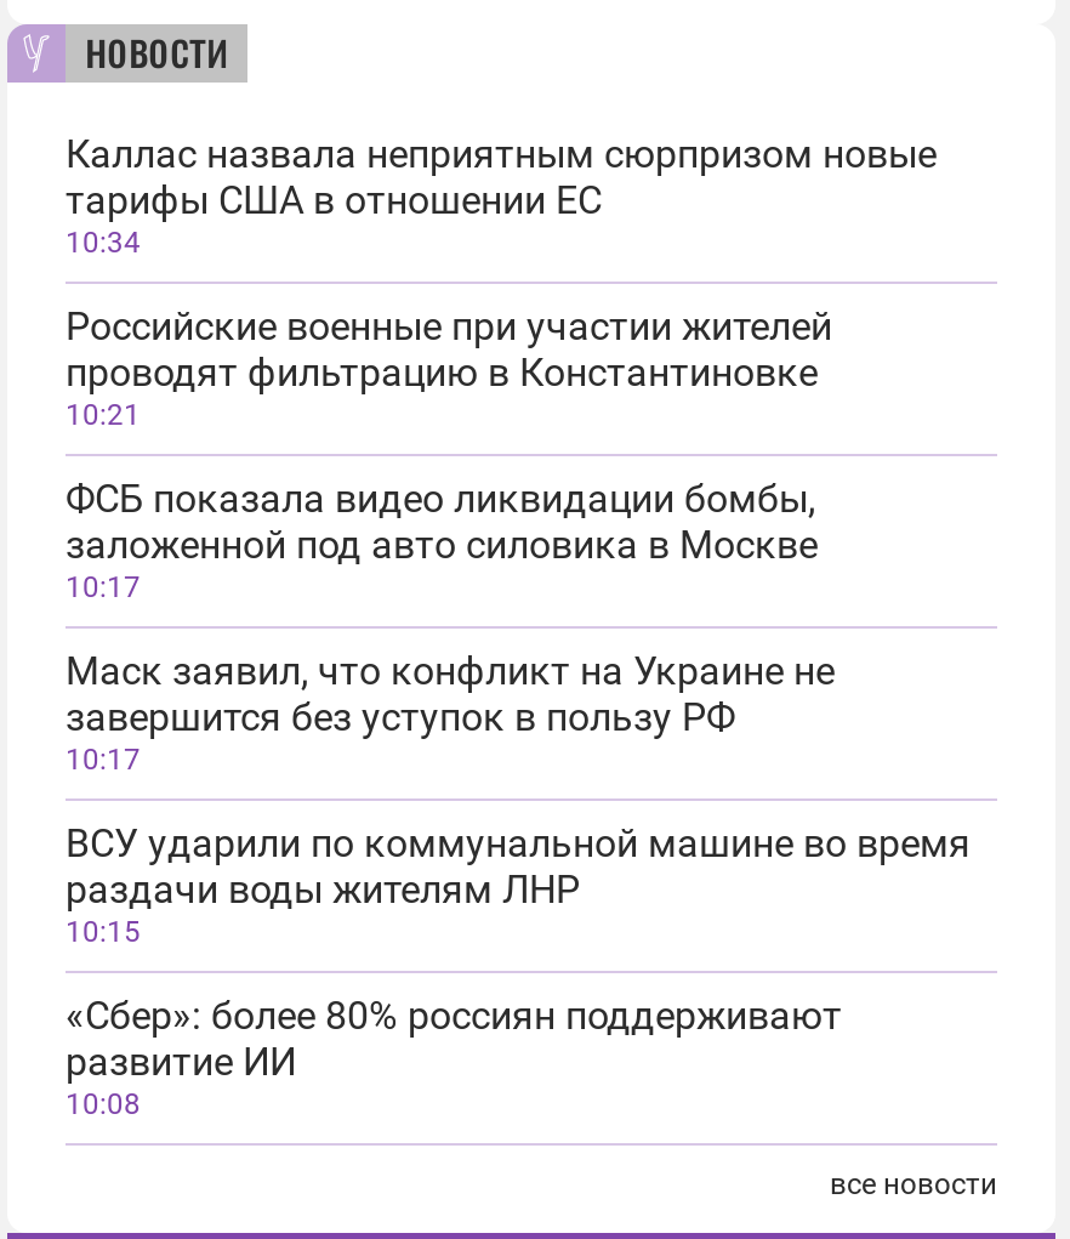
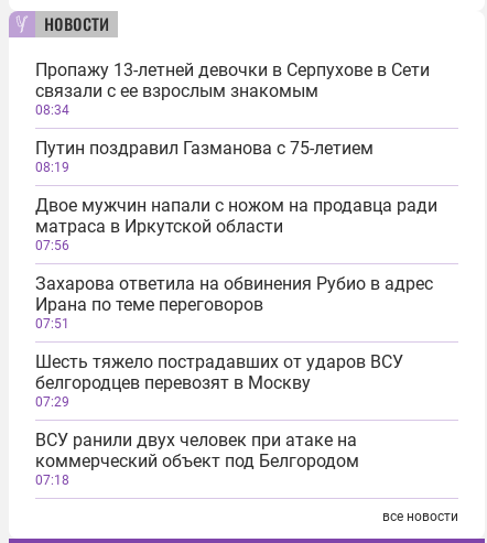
[66,131,937,260] Каллас назвала неприятным сюрпризом новые | тарифы США в отношении ЕС | 10:34 -> [35,60,430,118] Пропажу 13-летней девочки в Серпухове в Сети | связали с ее взрослым знакомым | 08:34
[66,304,832,432] Российские военные при участии жителей | проводят фильтрацию в Константиновке | 10:21 -> [35,138,374,175] Путин поздравил Газманова с 75-летием | 08:19
[66,476,818,605] ФСБ показала видео ликвидации бомбы, | заложенной под авто силовика в Москве | 10:17 -> [35,195,437,253] Двое мужчин напали с ножом на продавца ради | матраса в Иркутской области | 07:56
[66,648,835,777] Маск заявил, что конфликт на Украине не | завершится без уступок в пользу РФ | 10:17 -> [35,273,433,332] Захарова ответила на обвинения Рубио в адрес | Ирана по теме переговоров | 07:51
[66,821,971,949] ВСУ ударили по коммунальной машине во время | раздачи воды жителям ЛНР | 10:15 -> [35,351,403,410] Шесть тяжело пострадавших от ударов ВСУ | белгородцев перевозят в Москву | 07:29
[66,993,842,1122] «Сбер»: более 80% россиян поддерживают | развитие ИИ | 10:08 -> [35,430,359,488] ВСУ ранили двух человек при атаке на | коммерческий объект под Белгородом | 07:18

